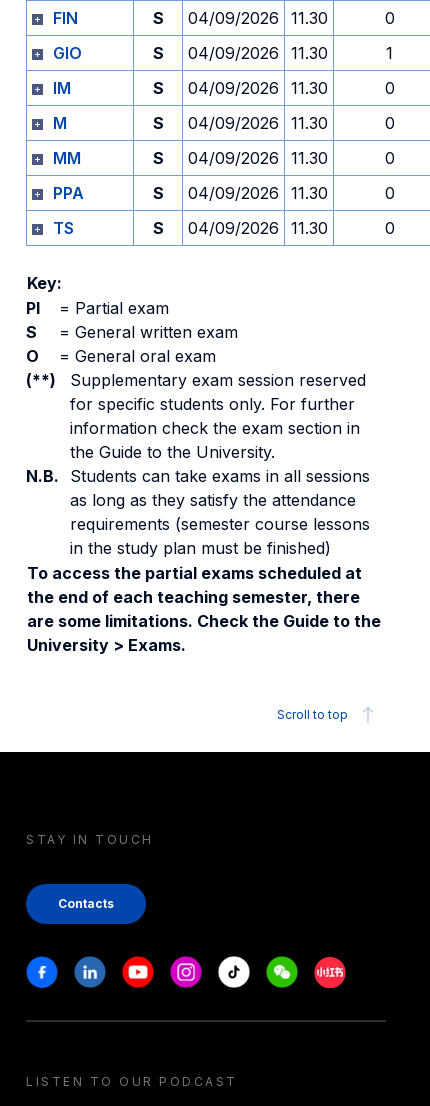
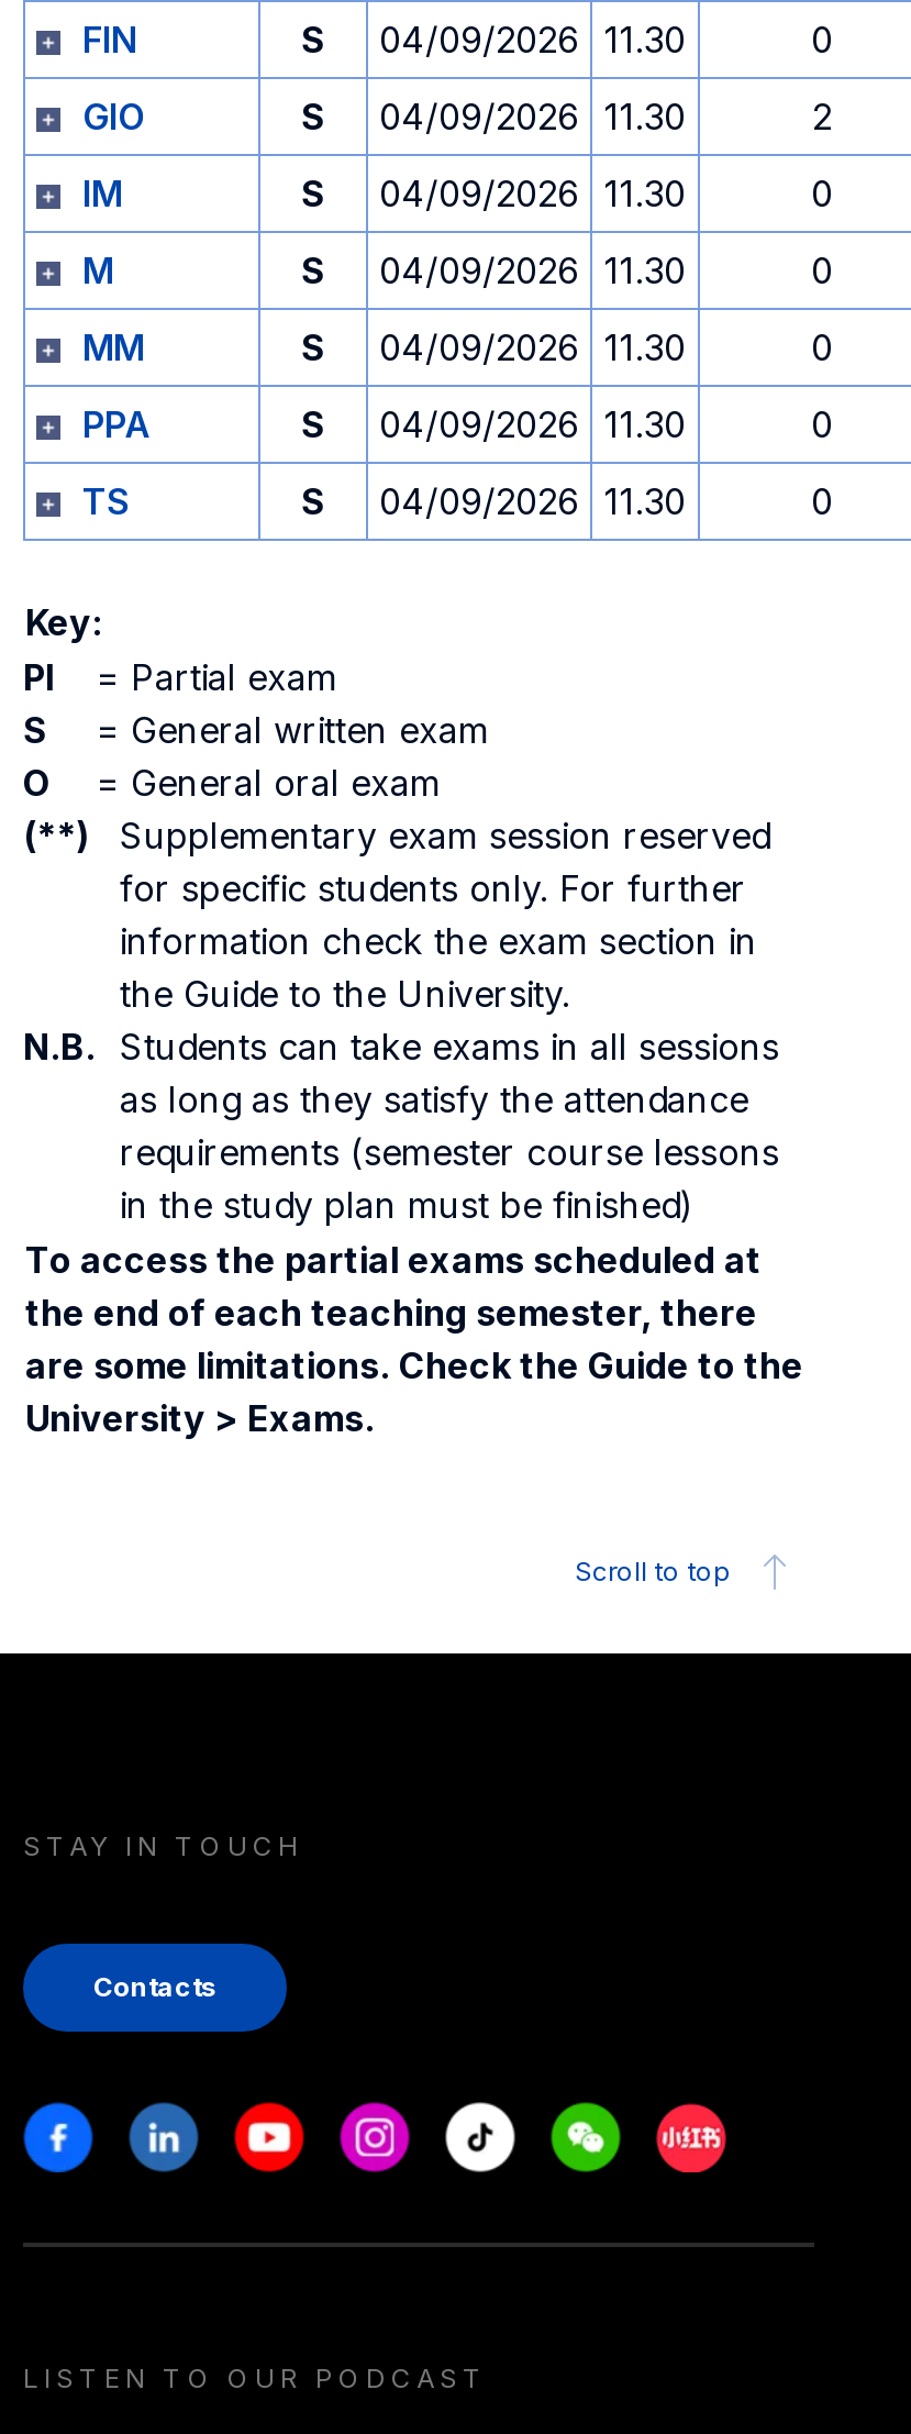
[386,43,393,63] 1 -> [812,95,832,139] 2

